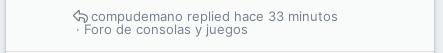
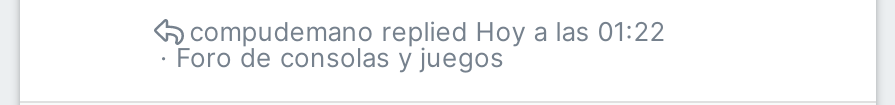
[234,8,338,24] hace 33 minutos -> [475,15,665,47] Hoy a las 01:22

